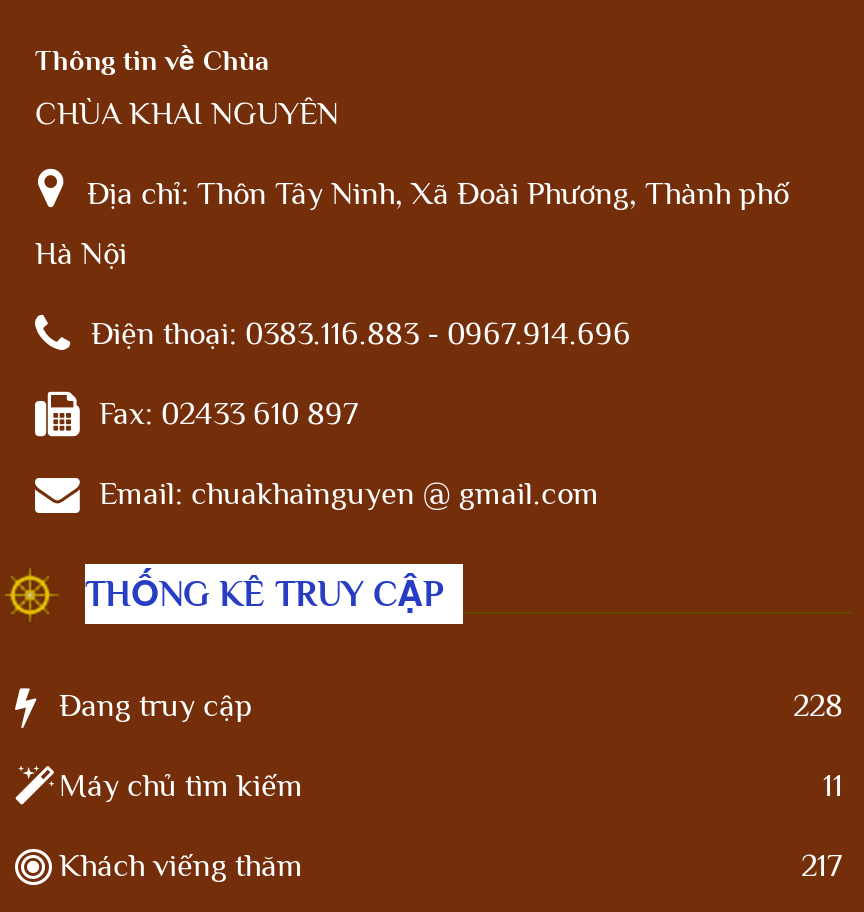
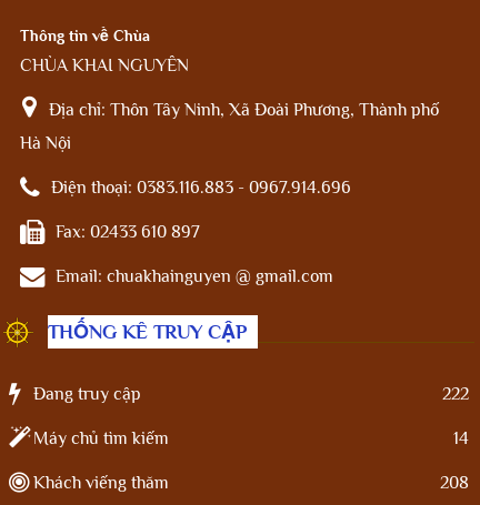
[793,688,843,724] 228 -> [442,384,469,404] 222
[823,768,843,804] 11 -> [453,428,469,448] 14
[801,848,843,884] 217 -> [440,473,469,493] 208

